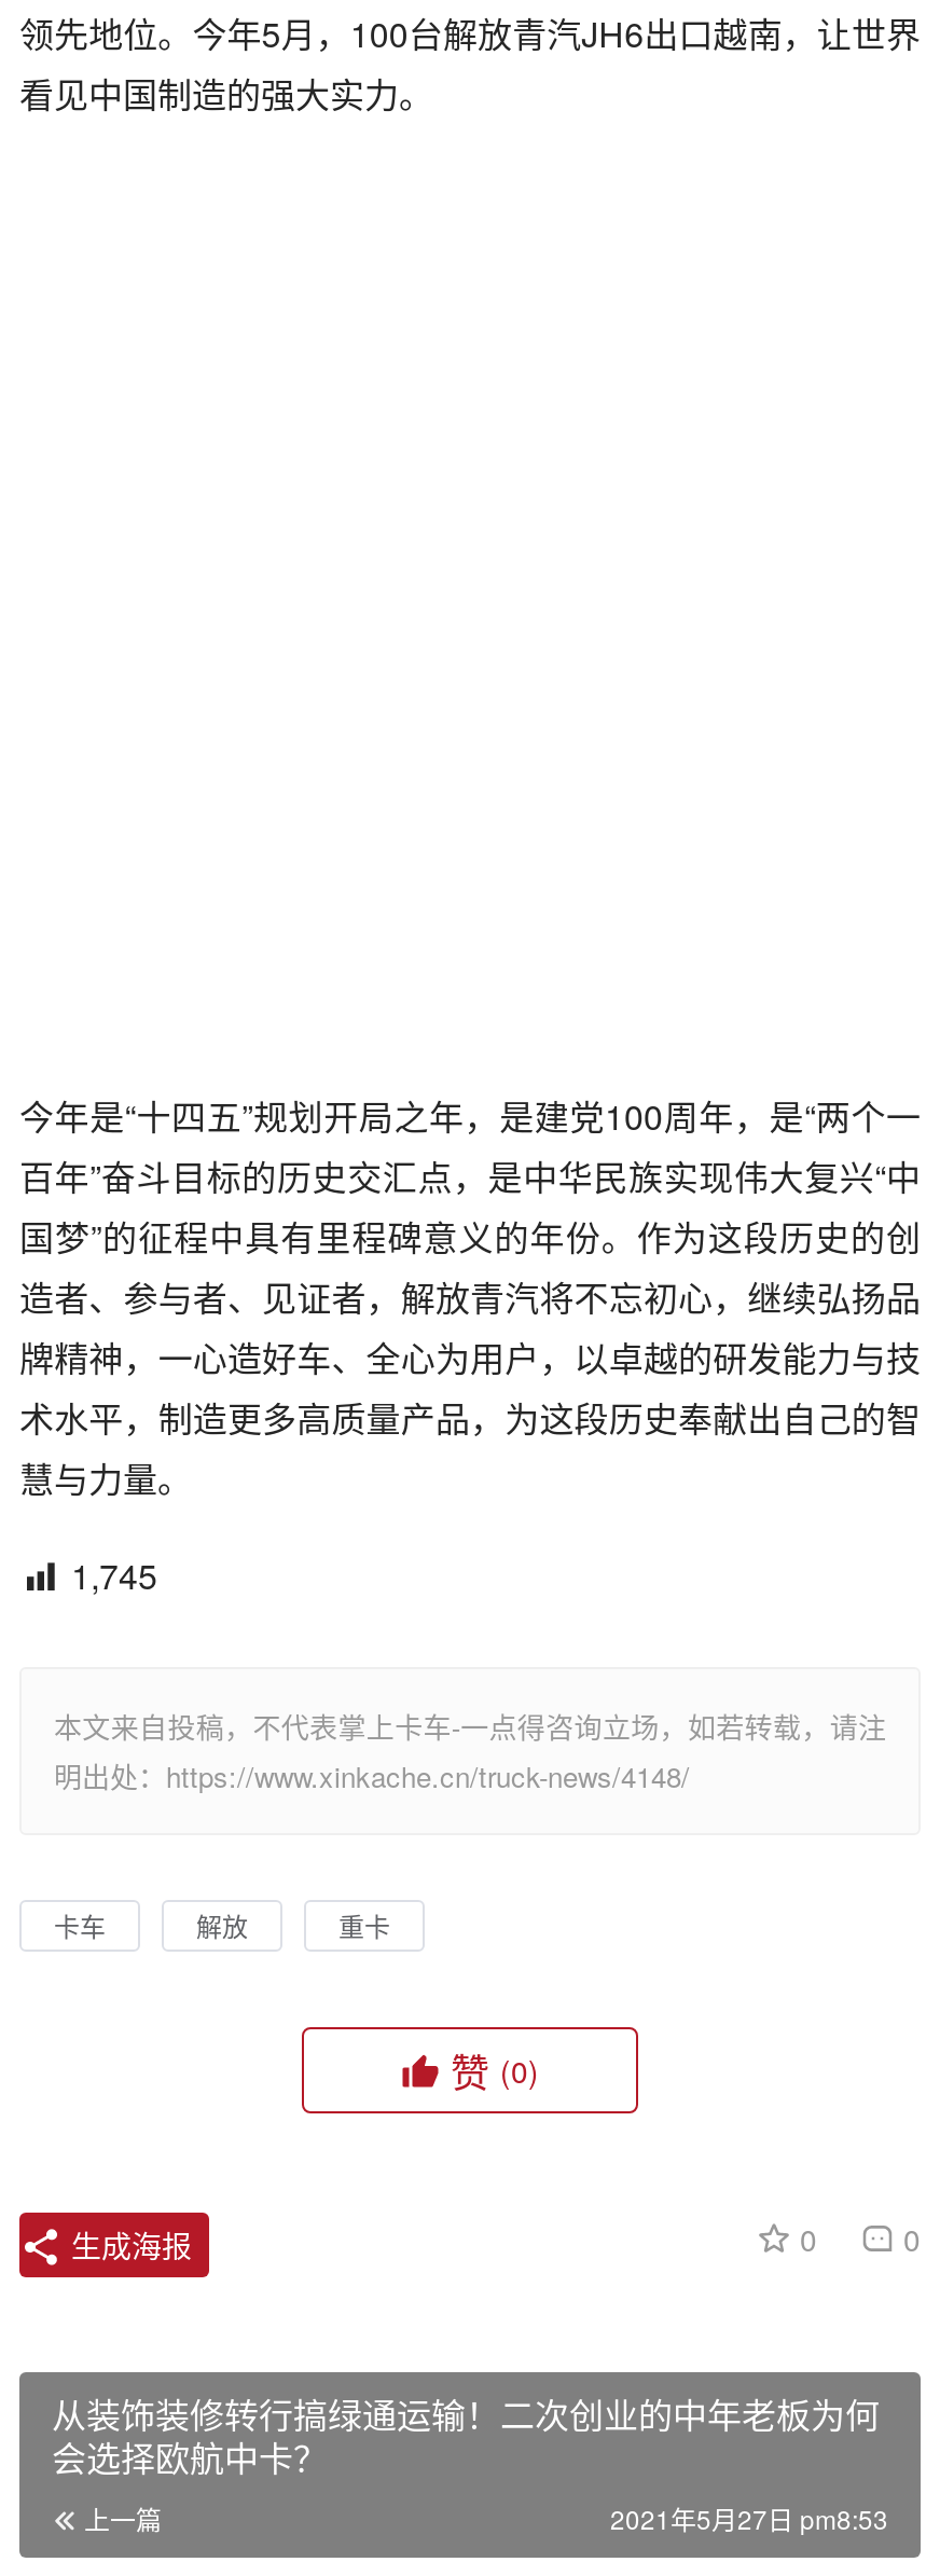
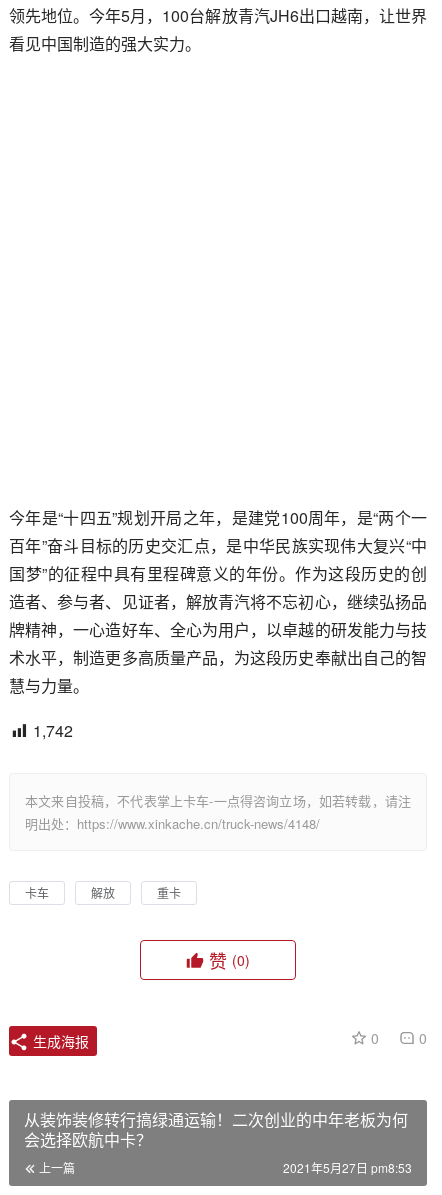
[71,1551,157,1600] 1,745 -> [33,719,73,742] 1,742

